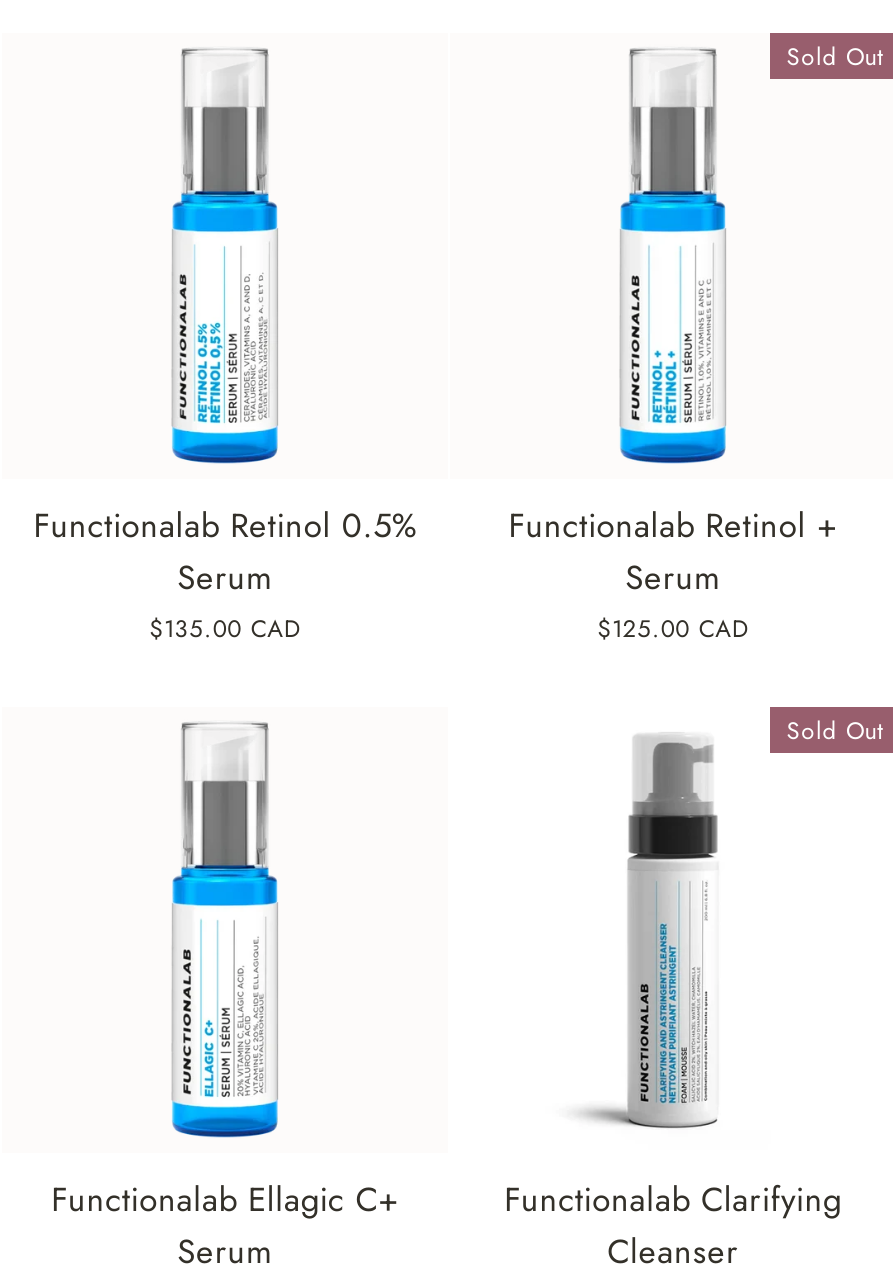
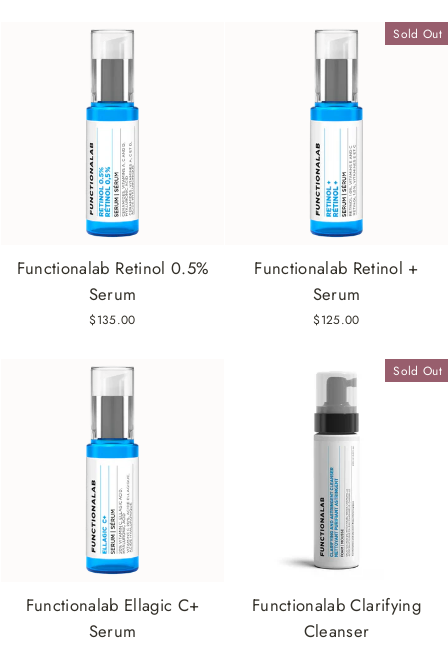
[149,611,301,645] $135.00 CAD -> [89,311,136,328] $135.00
[597,611,749,645] $125.00 CAD -> [313,311,360,328] $125.00

